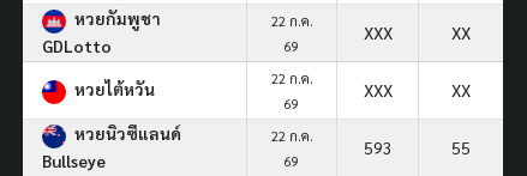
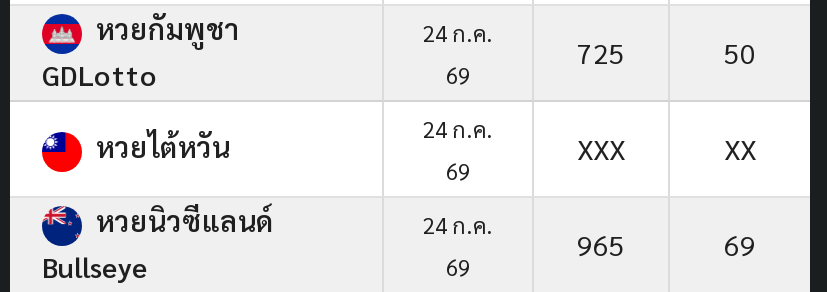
[271,12,313,30] 22 ก.ค. -> [423,18,493,48] 24 ก.ค.
[363,21,471,43] XXX | XX -> [577,34,756,70] 725 | 50
[271,69,313,87] 22 ก.ค. -> [423,114,493,144] 24 ก.ค.
[271,127,313,145] 22 ก.ค. -> [423,210,493,240] 24 ก.ค.
[363,136,392,158] 593 -> [577,226,625,262] 965
[451,136,471,158] 55 -> [724,226,756,262] 69

